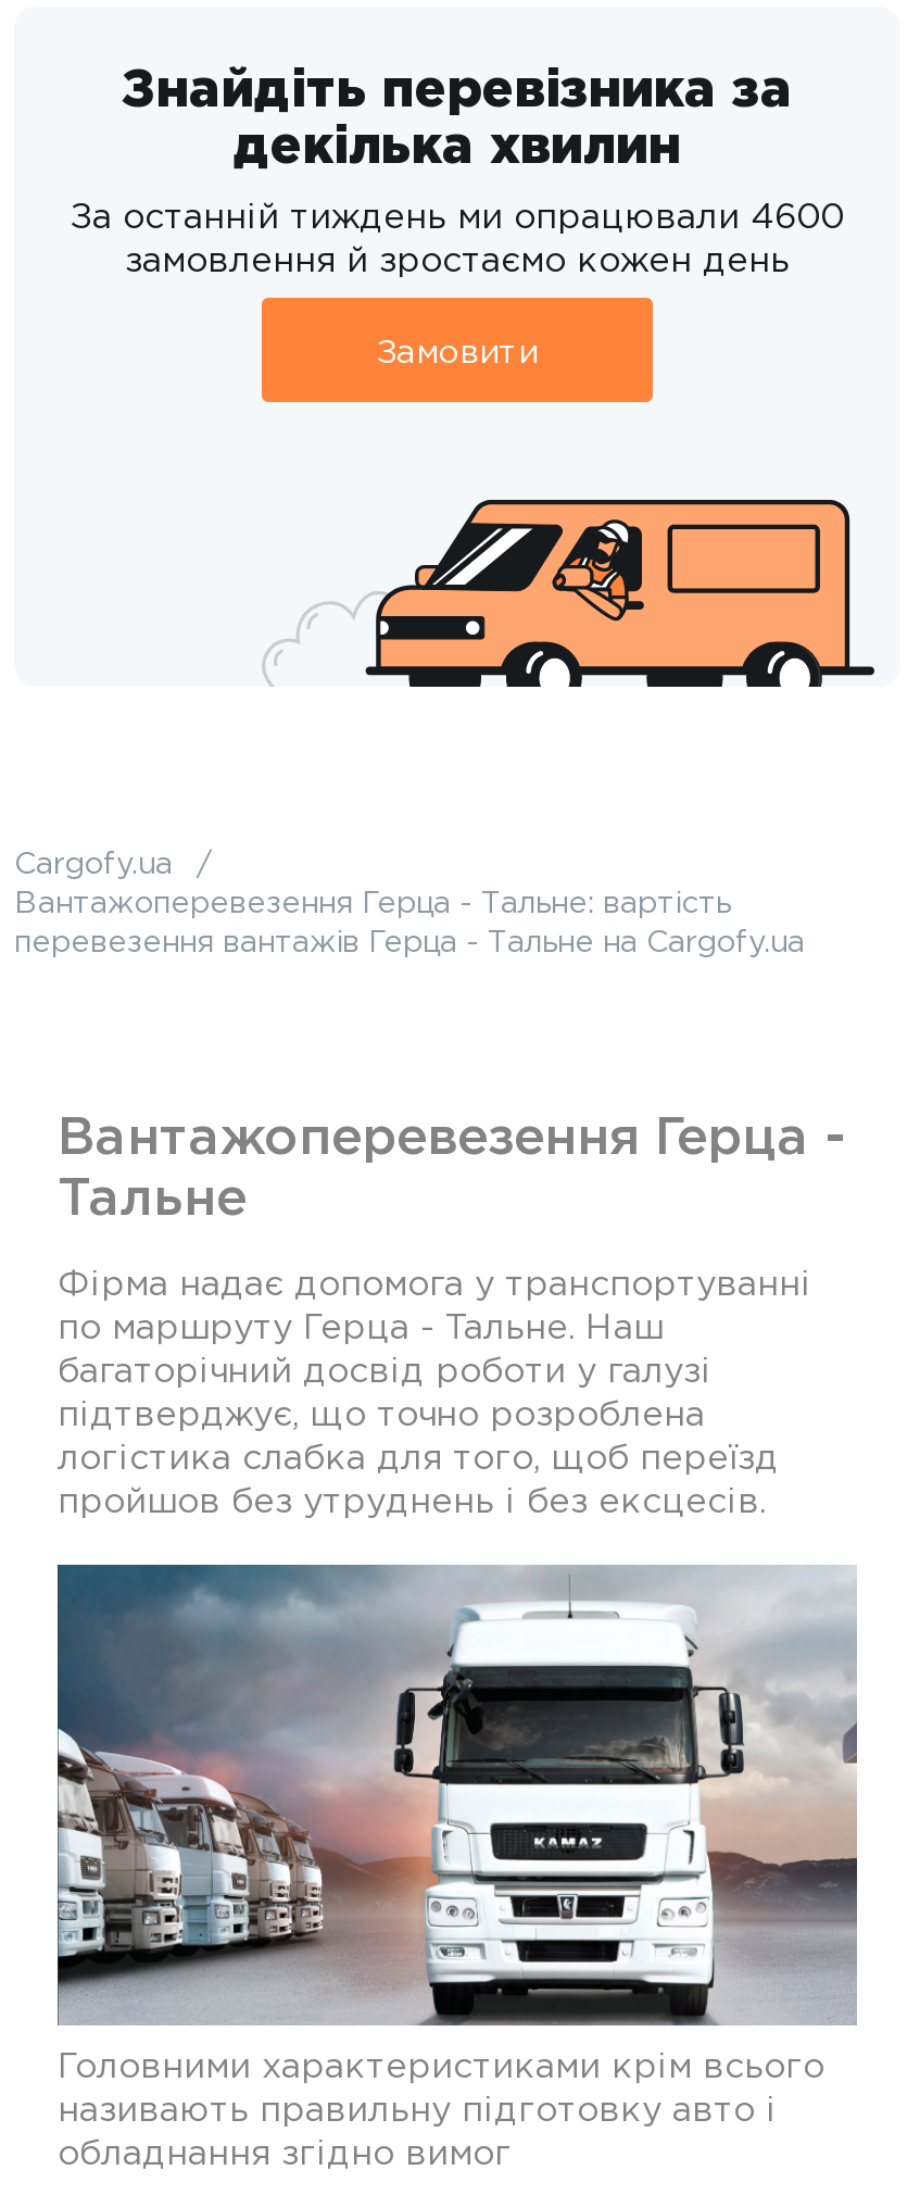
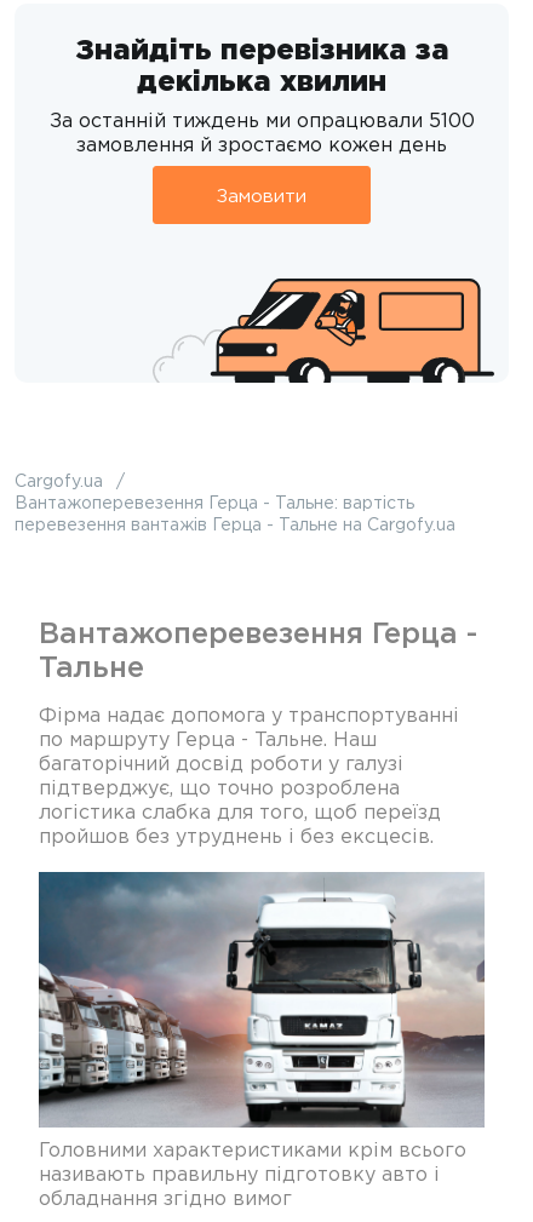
[71,197,844,236] За останній тиждень ми опрацювали 4600 -> [49,108,474,130] За останній тиждень ми опрацювали 5100

